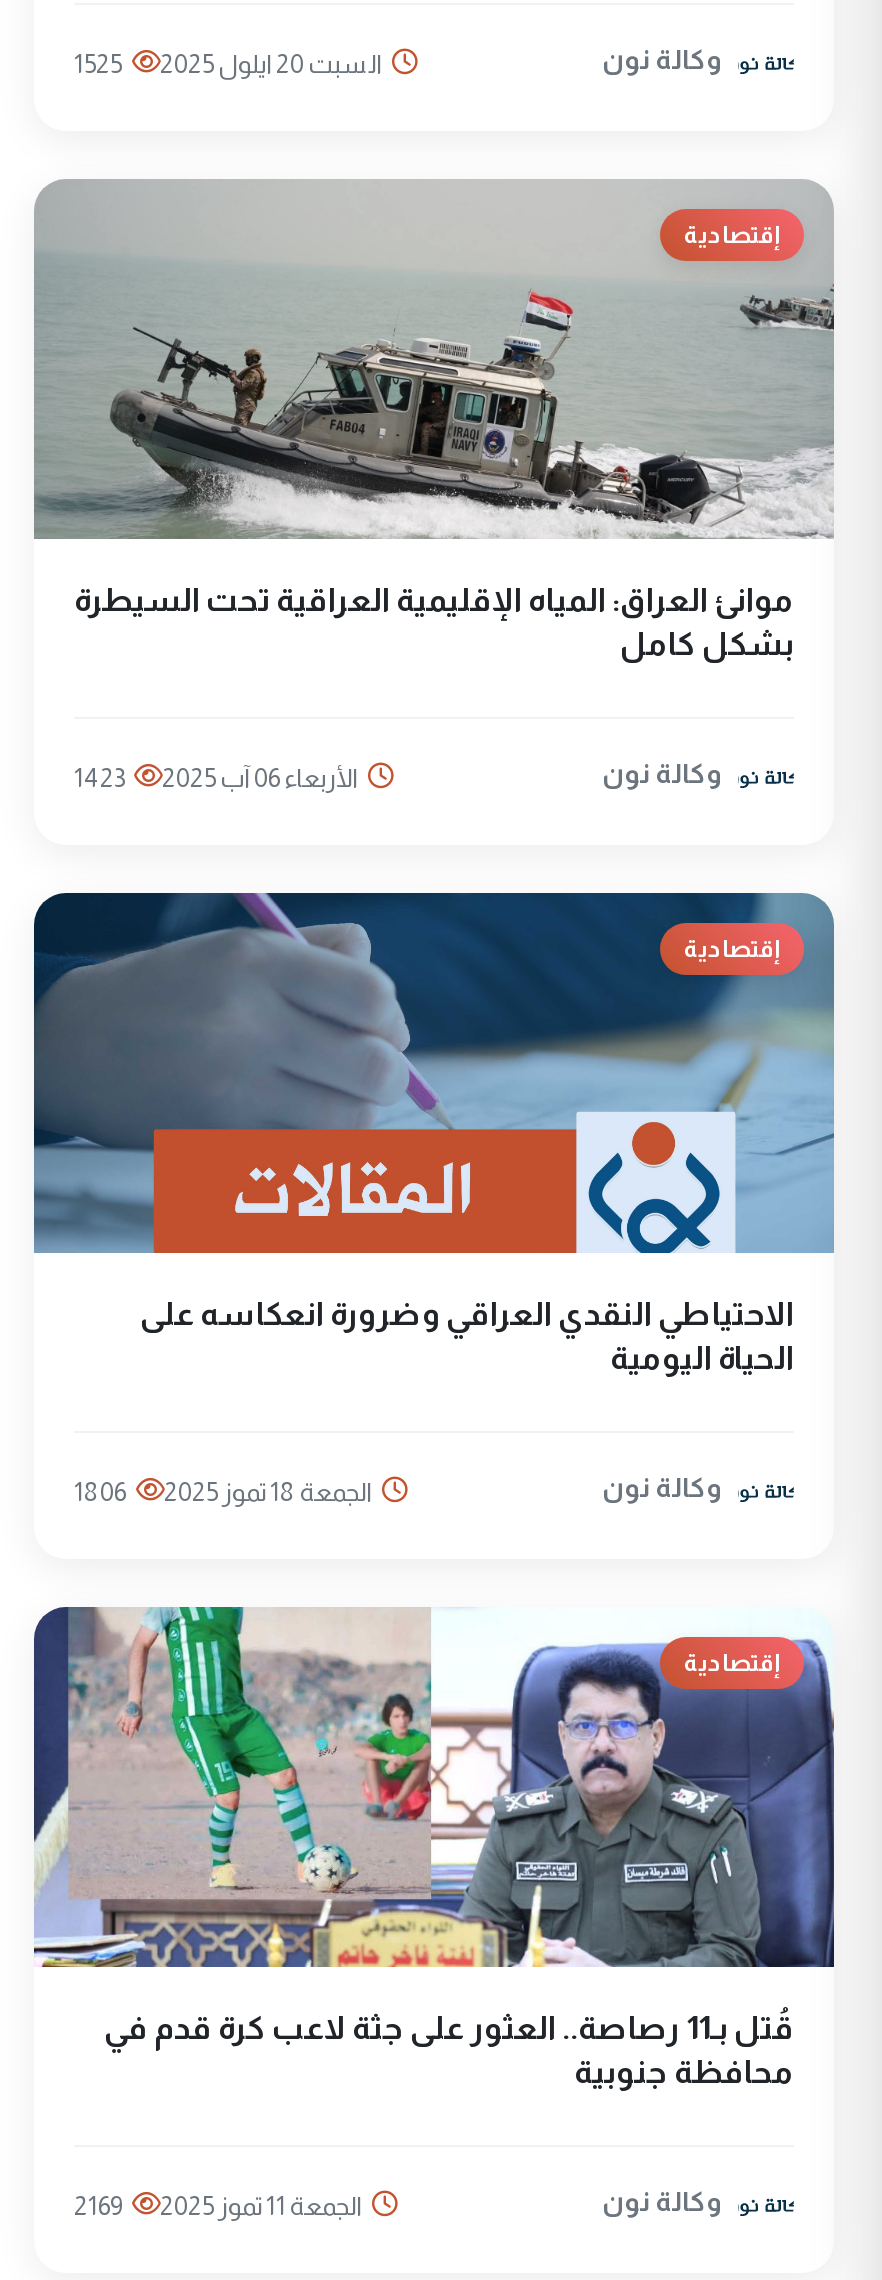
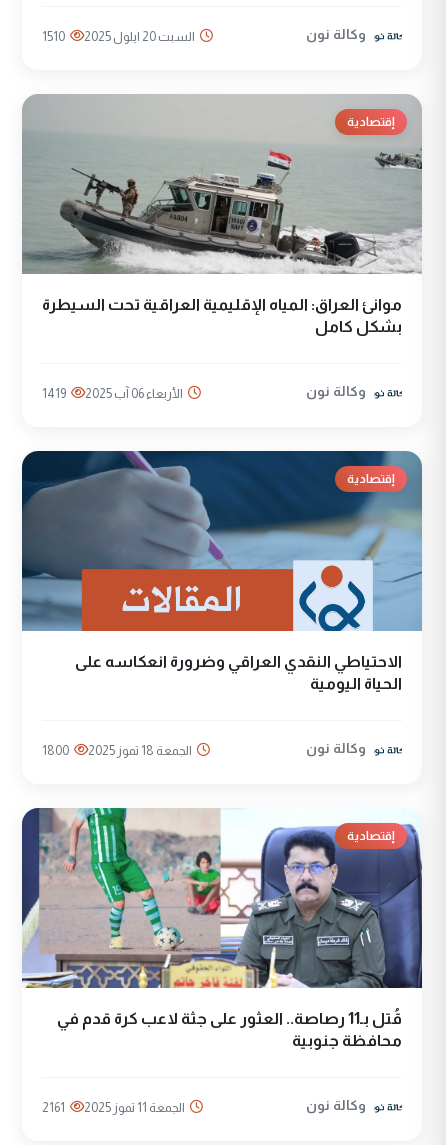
[74,48,122,78] 1525 -> [42,28,65,43] 1510
[74,762,124,792] 1423 -> [42,385,66,400] 1419
[74,1476,126,1506] 1806 -> [42,742,69,757] 1800
[74,2190,122,2220] 2169 -> [42,1099,65,1114] 2161

